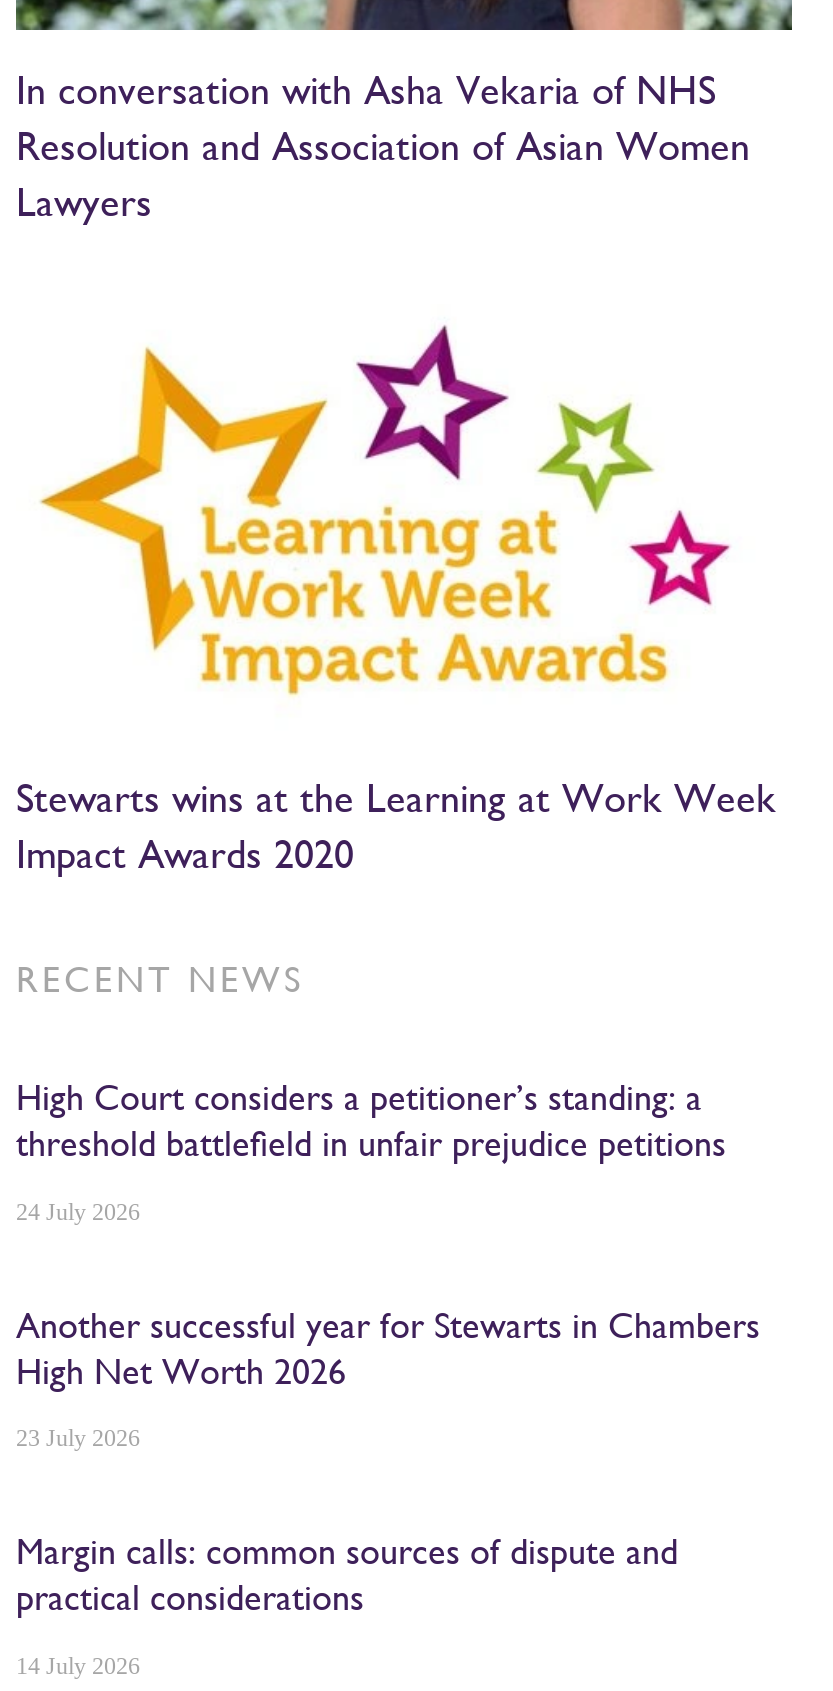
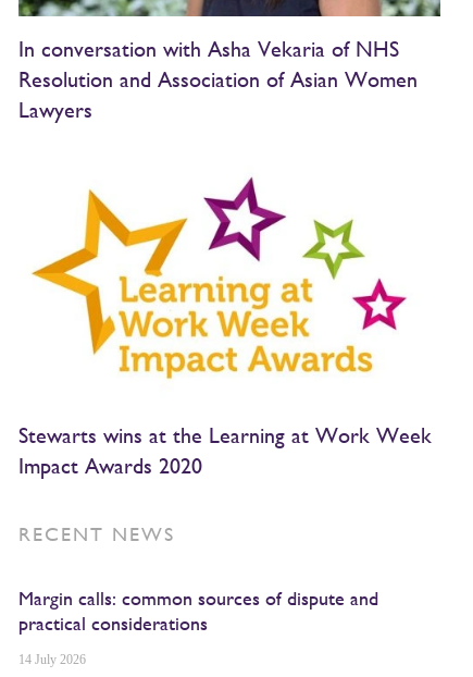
[16,1077,760,1453] High Court considers a petitioner’s standing: a | threshold battlefield in unfair prejudice petitions | 24 July 2026 | Another successful year for Stewarts in Chambers | High Net Worth 2026 | 23 July 2026 -> none

